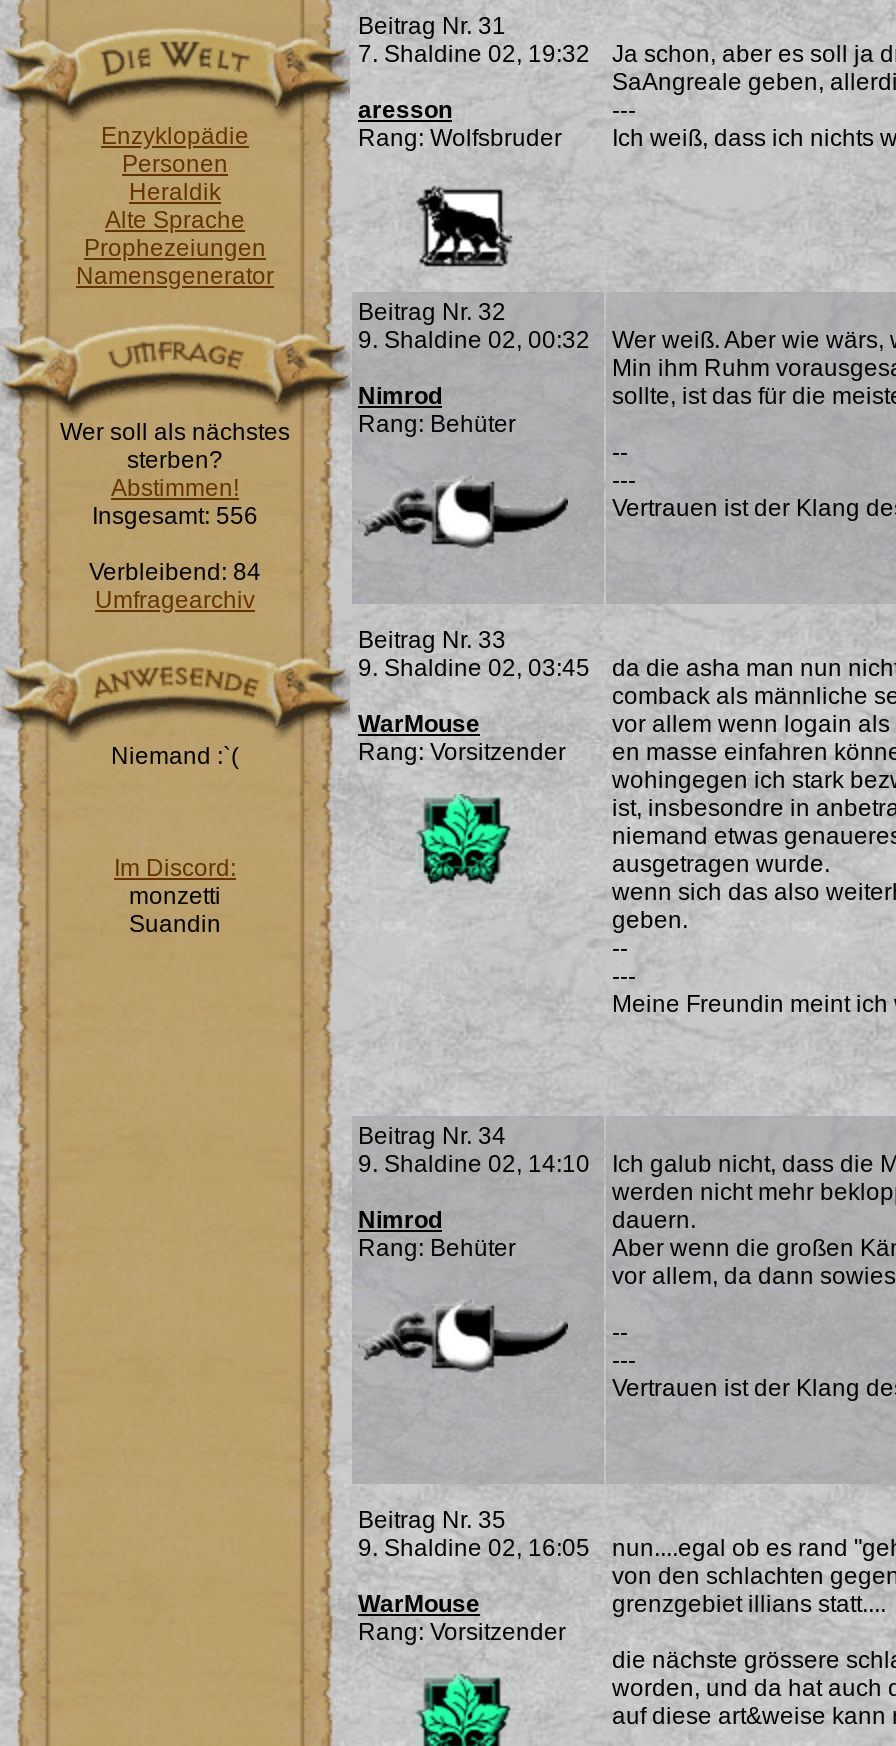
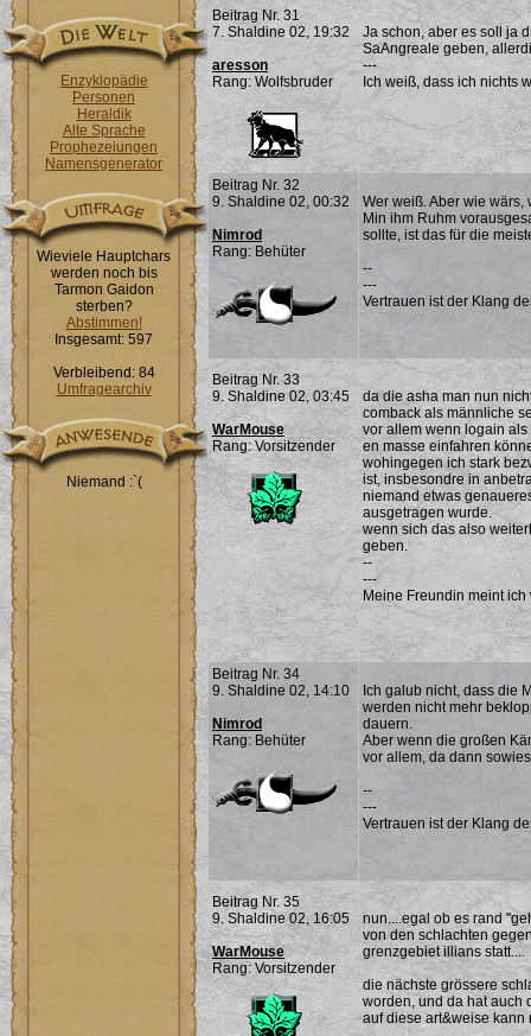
[60,418,290,446] Wer soll als nächstes -> [37,248,171,298] Wieviele Hauptchars | werden noch bis | Tarmon Gaidon
moved [111,446,239,502] -> [66,298,142,331]: sterben? | Abstimmen!
[92,502,258,530] Insgesamt: 556 -> [55,331,153,348] Insgesamt: 597
moved [89,558,261,770] -> [53,364,155,490]: Verbleibend: 84 | Umfragearchiv | Niemand :`(
[114,854,236,938] Im Discord: | monzetti | Suandin -> none

